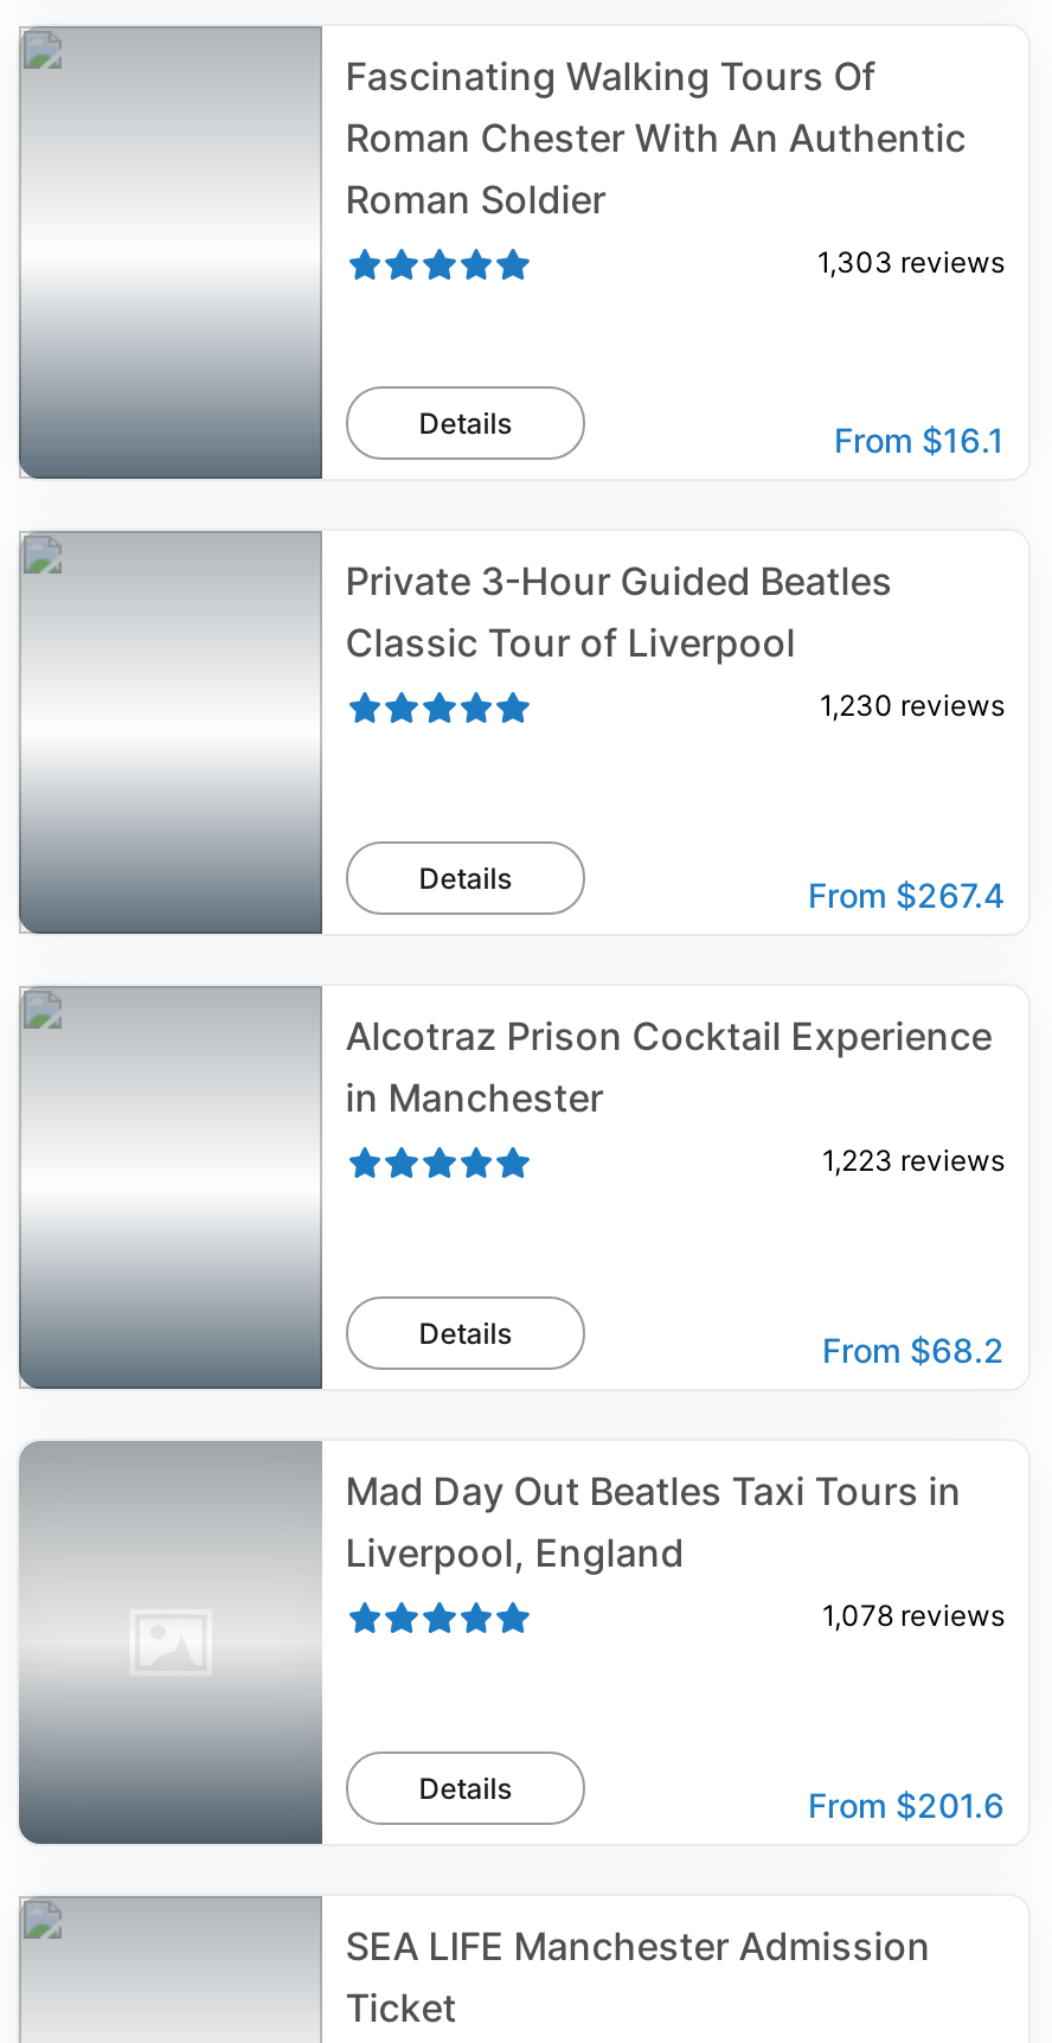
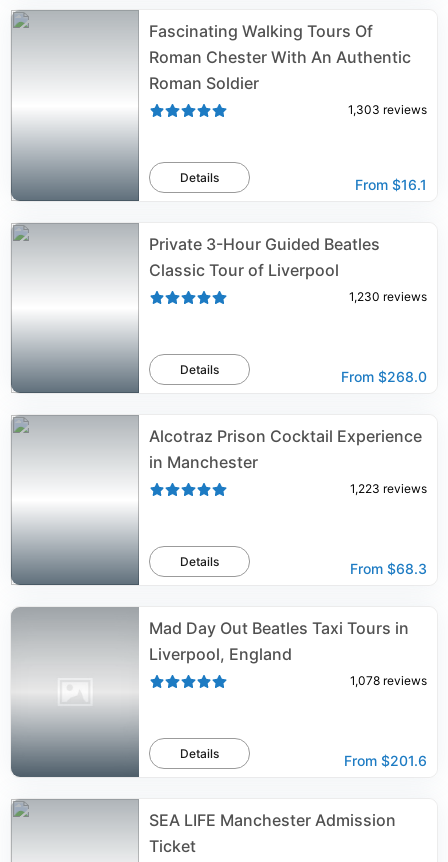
[808,875,1005,915] From $267.4 -> [341,368,427,385] From $268.0
[822,1330,1005,1370] From $68.2 -> [350,560,427,577] From $68.3

